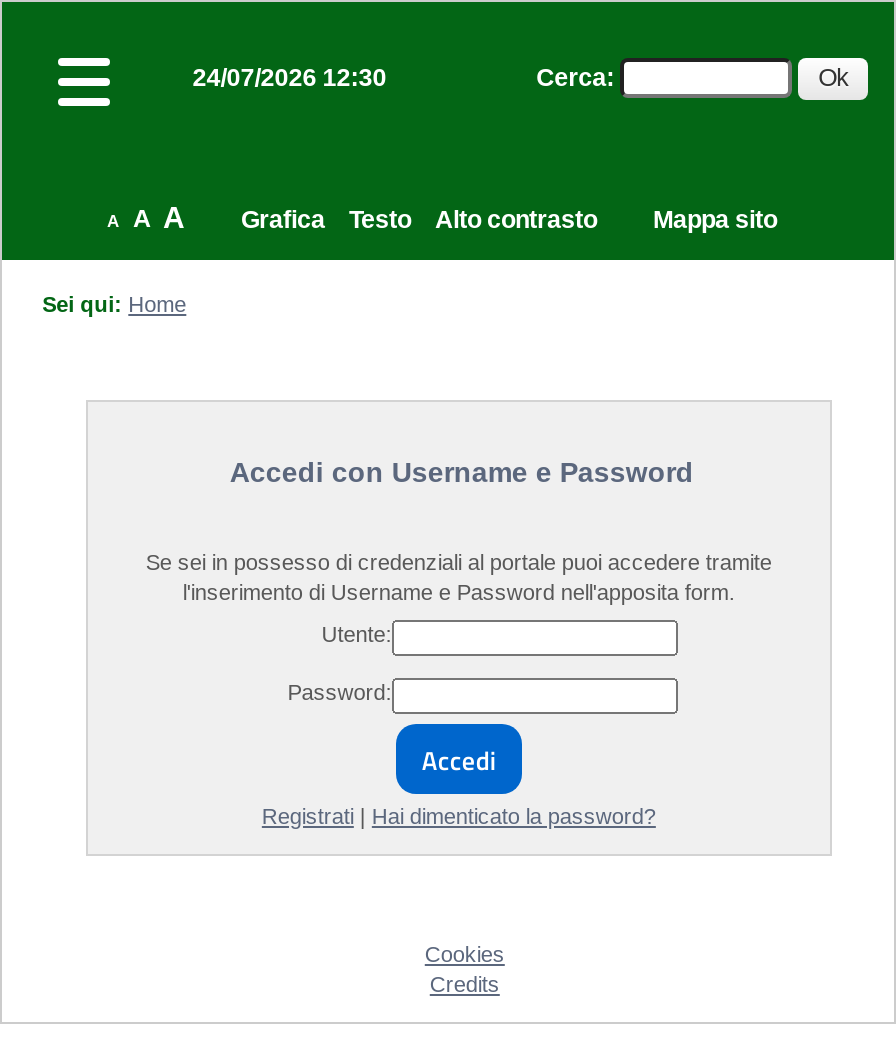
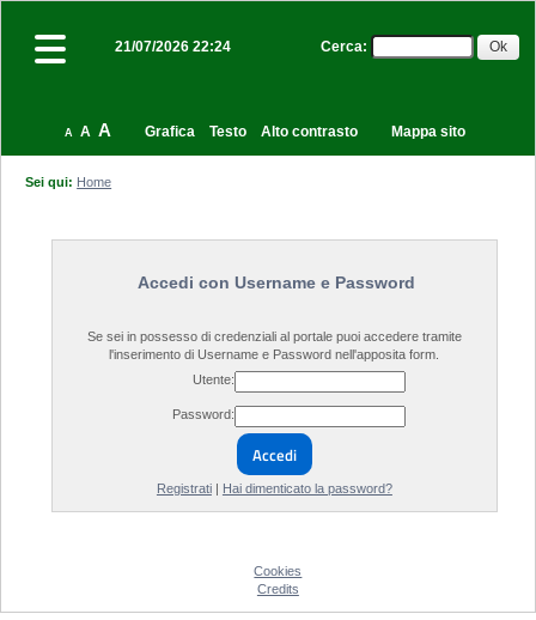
[193,64,387,92] 24/07/2026 12:30 -> [115,39,231,55] 21/07/2026 22:24

